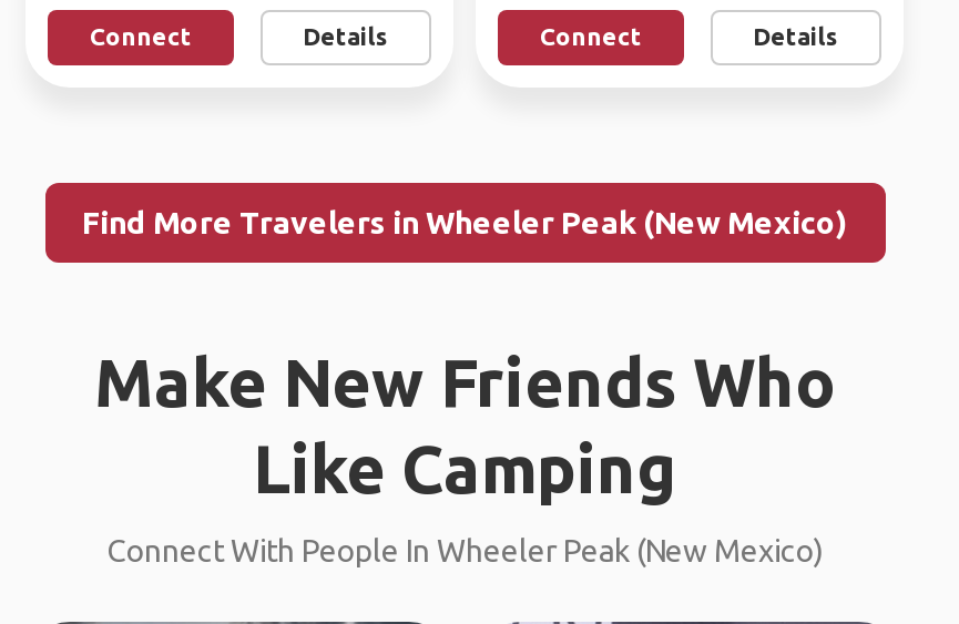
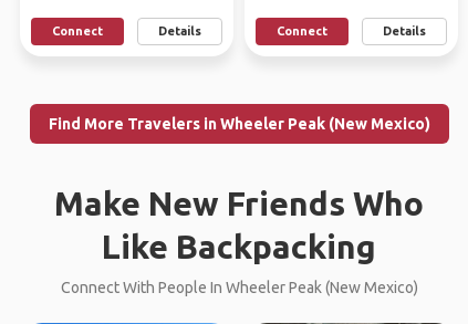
[253,431,676,507] Like Camping -> [102,228,376,265] Like Backpacking

